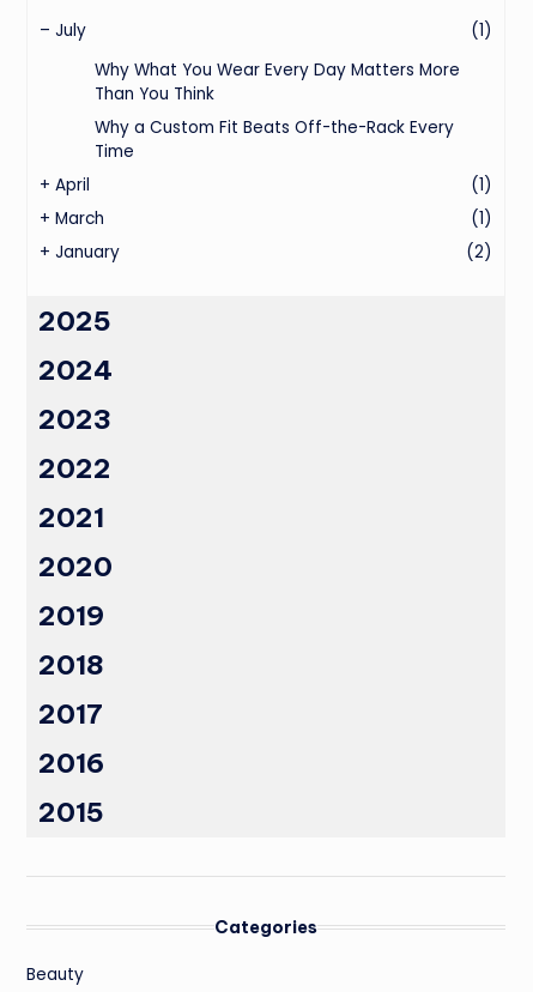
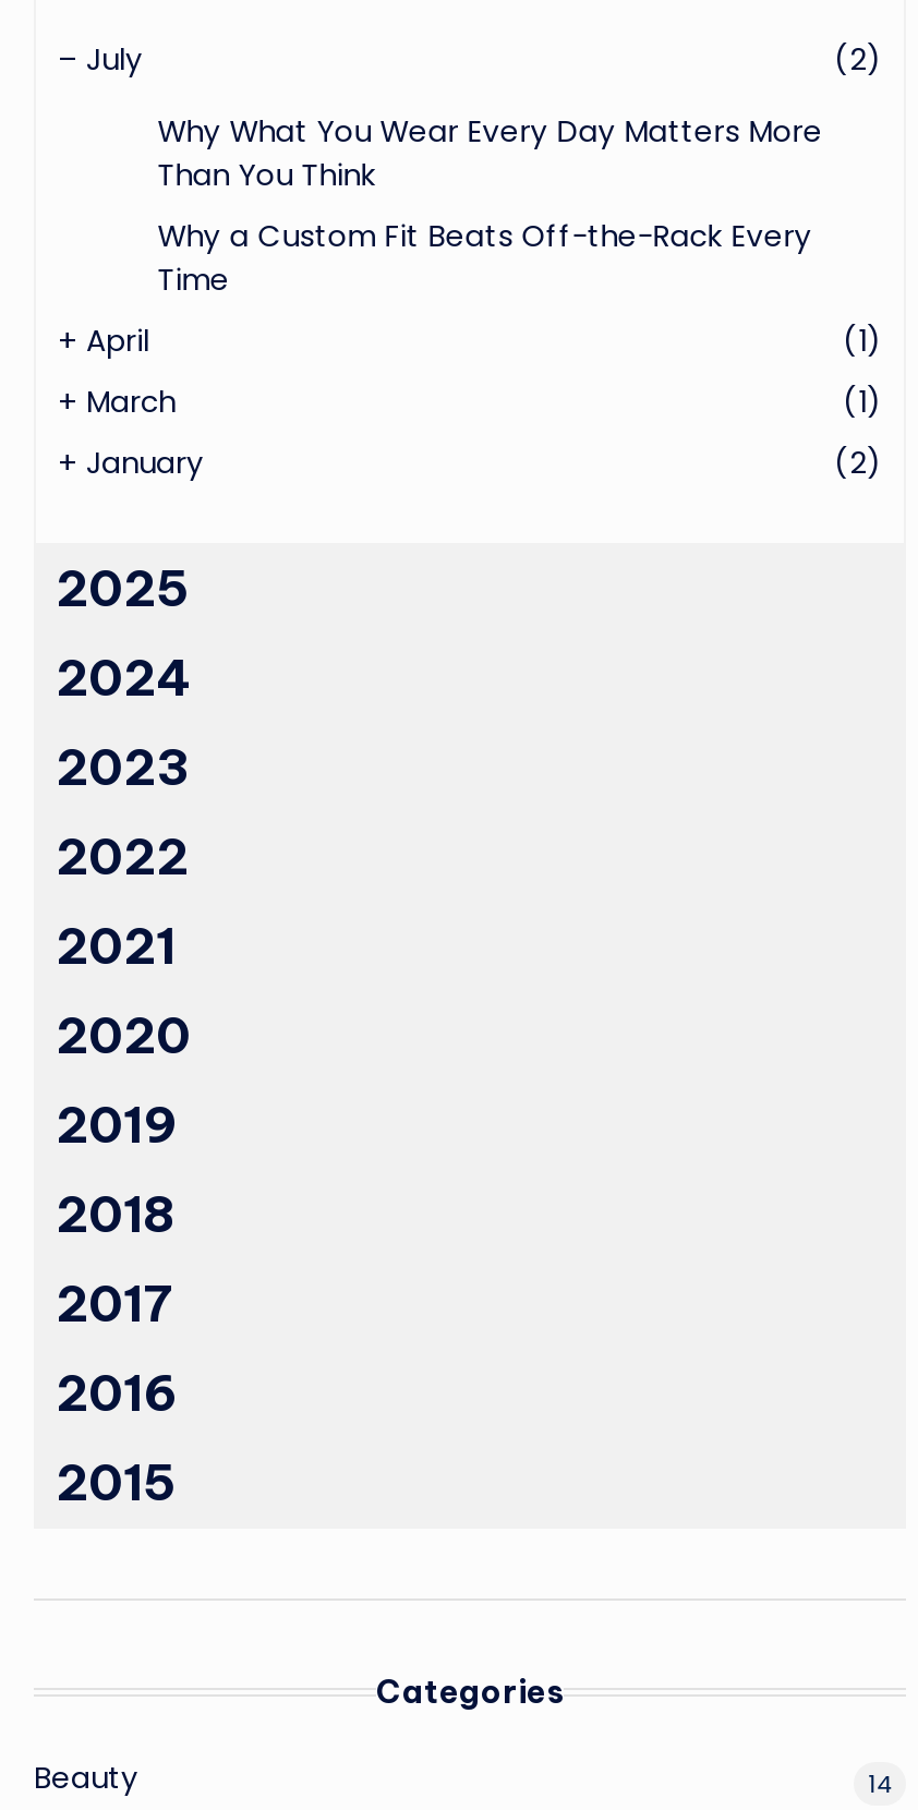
[471,20,492,42] (1) -> [834,40,882,81] (2)
none -> [868,1766,892,1800] 14

